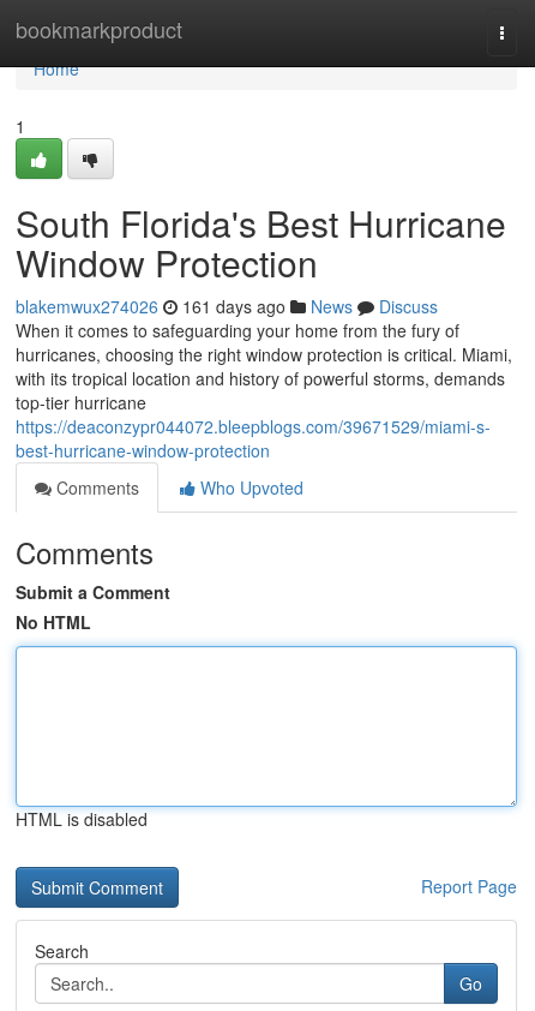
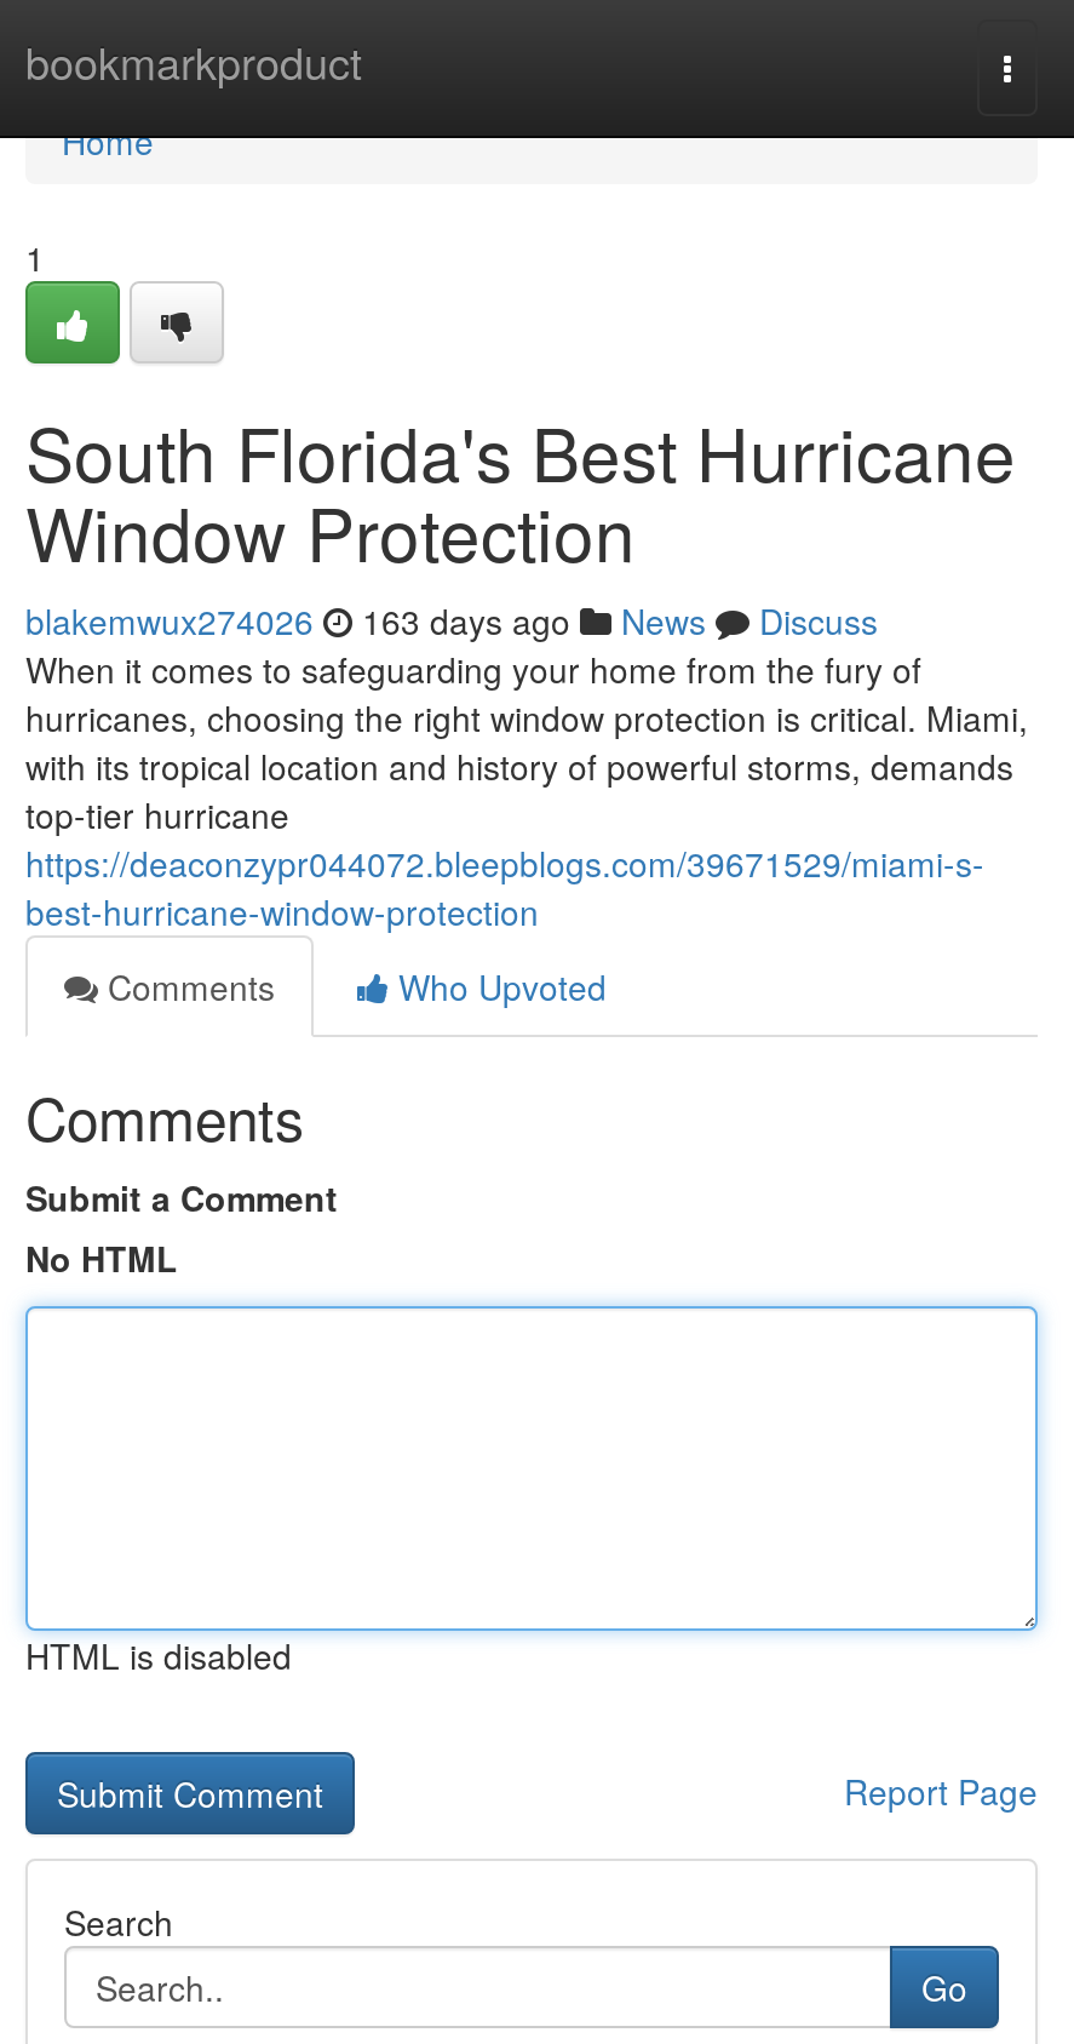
[16,294,438,318] blakemwux274026 161 days ago News Discuss -> [25,596,878,645] blakemwux274026 163 days ago News Discuss

